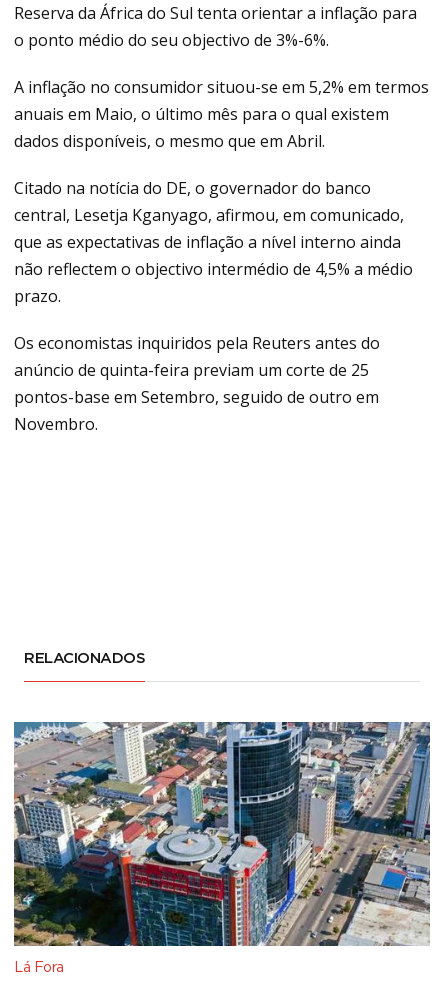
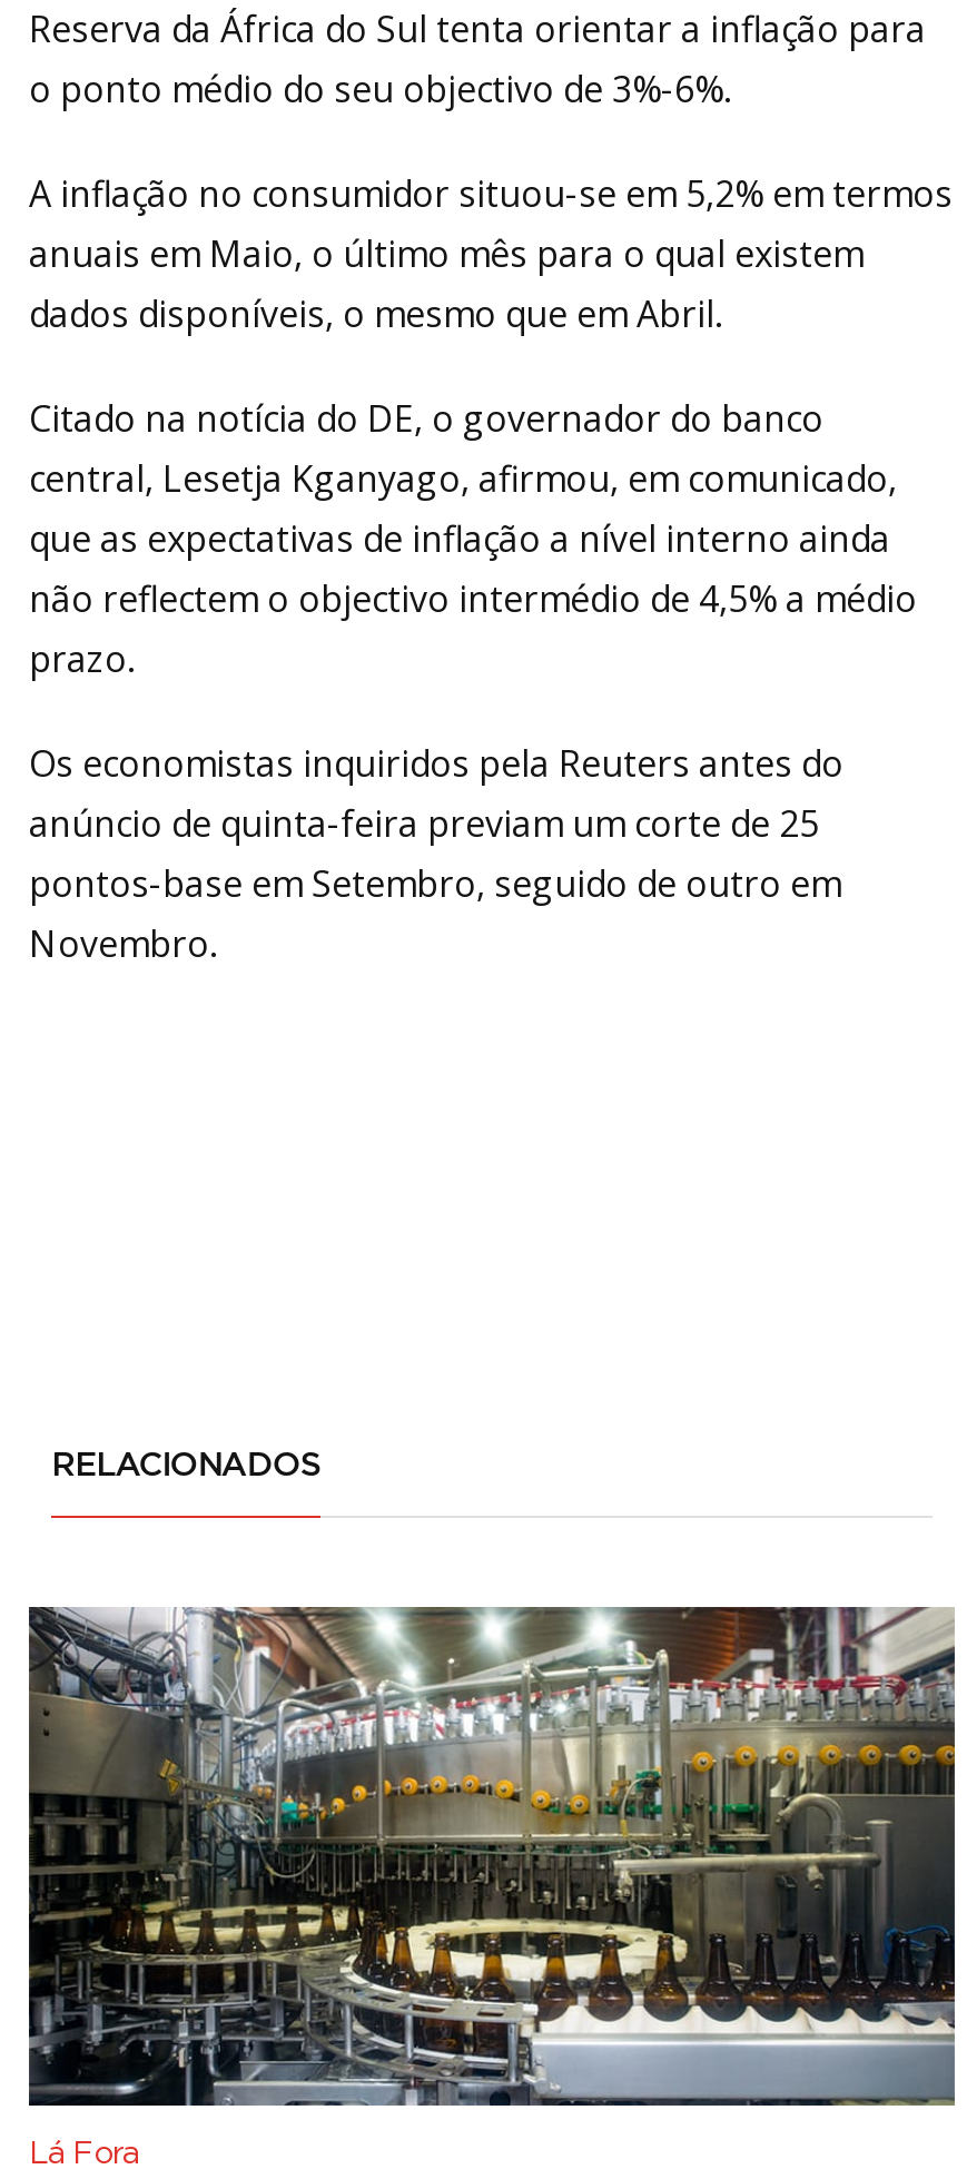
[13,721,431,947] [image] -> [27,1605,957,2108] [image]

